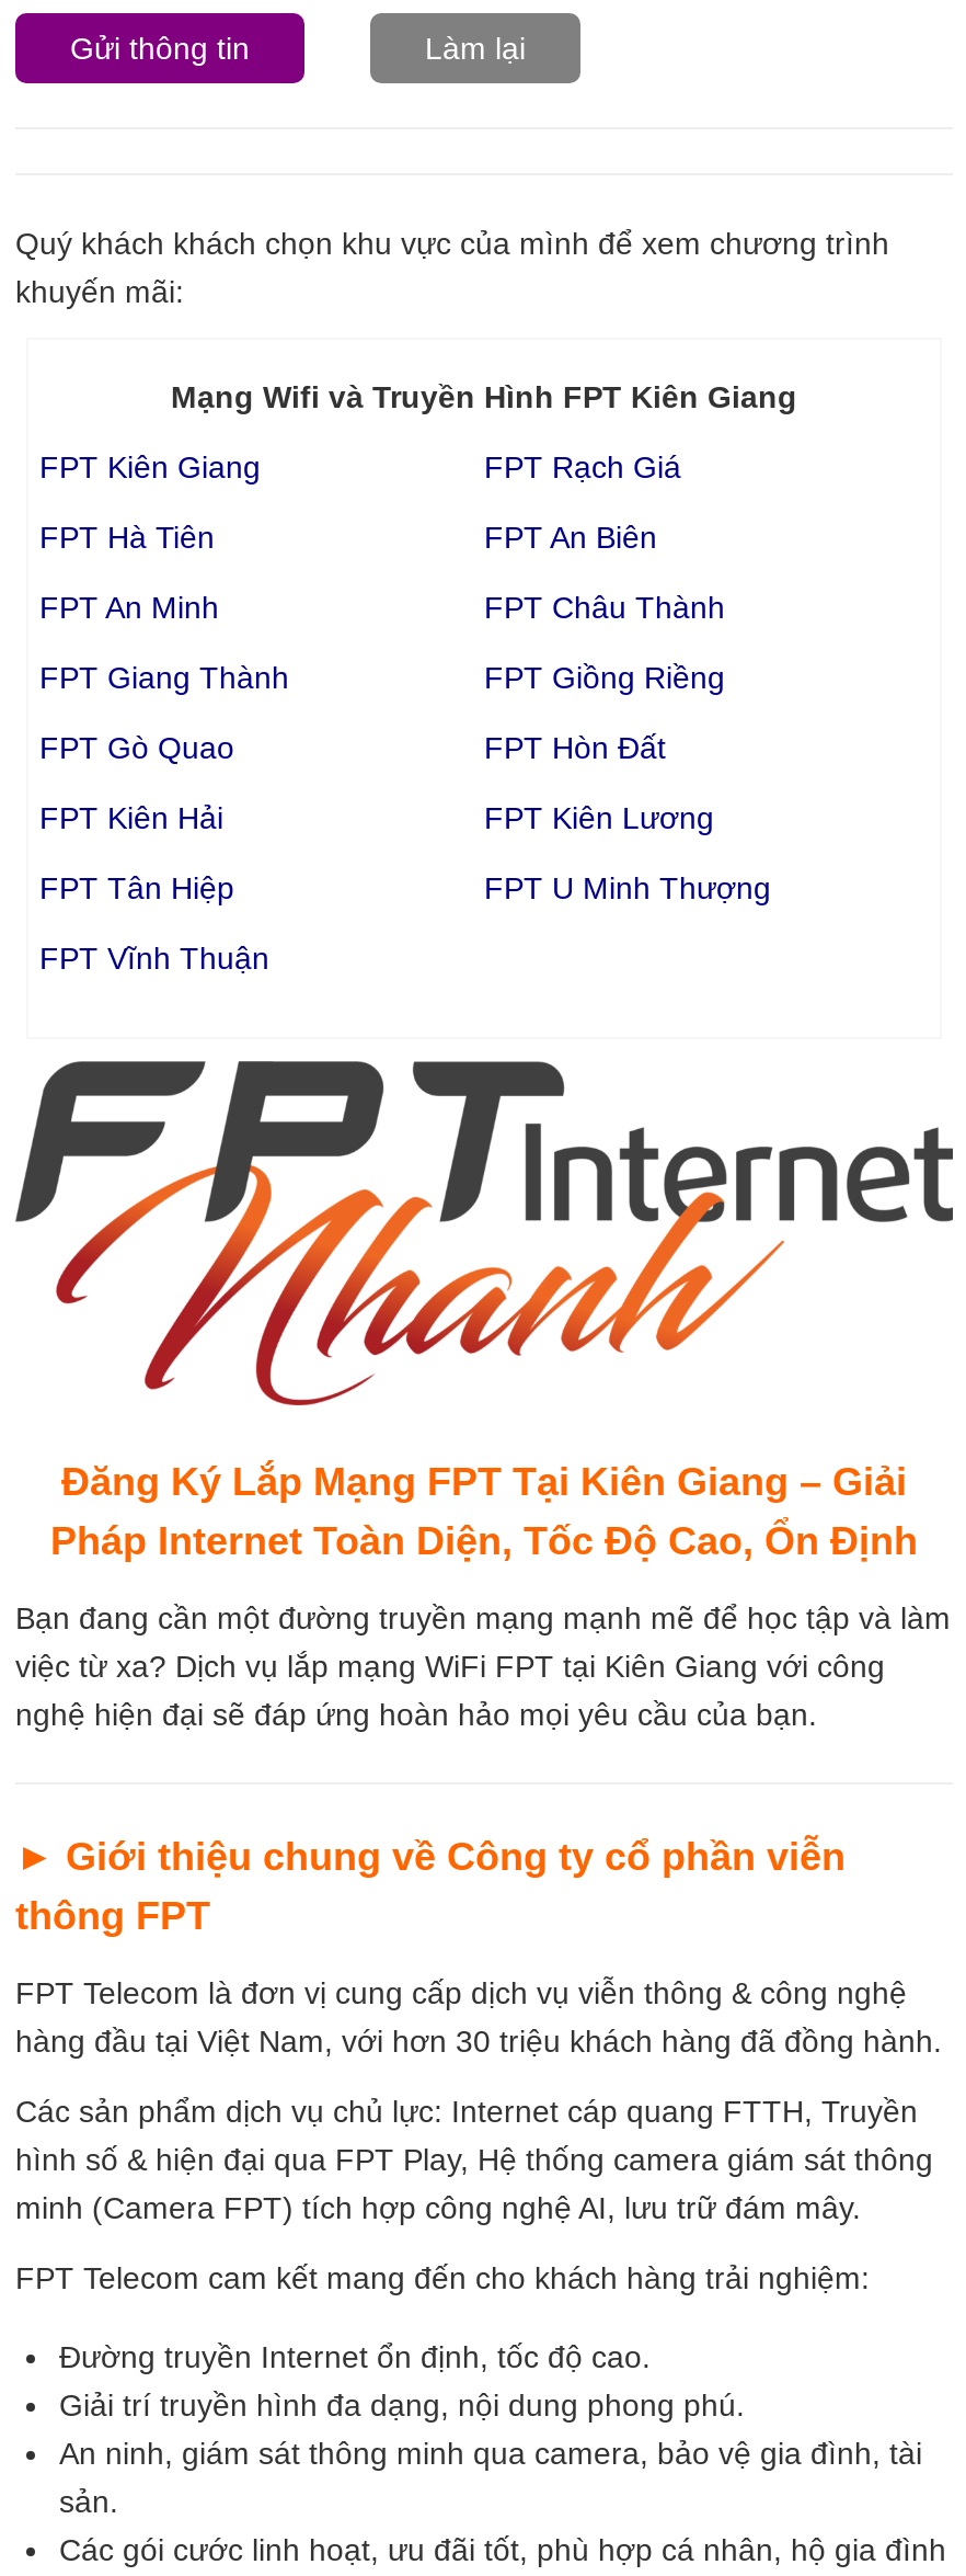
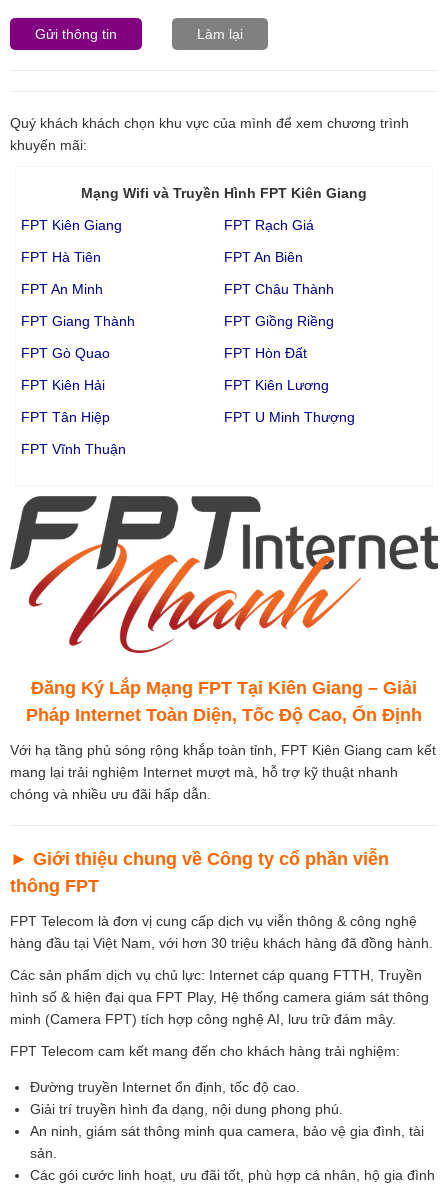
[15,1600,951,1732] Bạn đang cần một đường truyền mạng mạnh mẽ để học tập và làm | việc từ xa? Dịch vụ lắp mạng WiFi FPT tại Kiên Giang với công | nghệ hiện đại sẽ đáp ứng hoàn hảo mọi yêu cầu của bạn. -> [10,742,436,802] Với hạ tầng phủ sóng rộng khắp toàn tỉnh, FPT Kiên Giang cam kết | mang lại trải nghiệm Internet mượt mà, hỗ trợ kỹ thuật nhanh | chóng và nhiều ưu đãi hấp dẫn.

